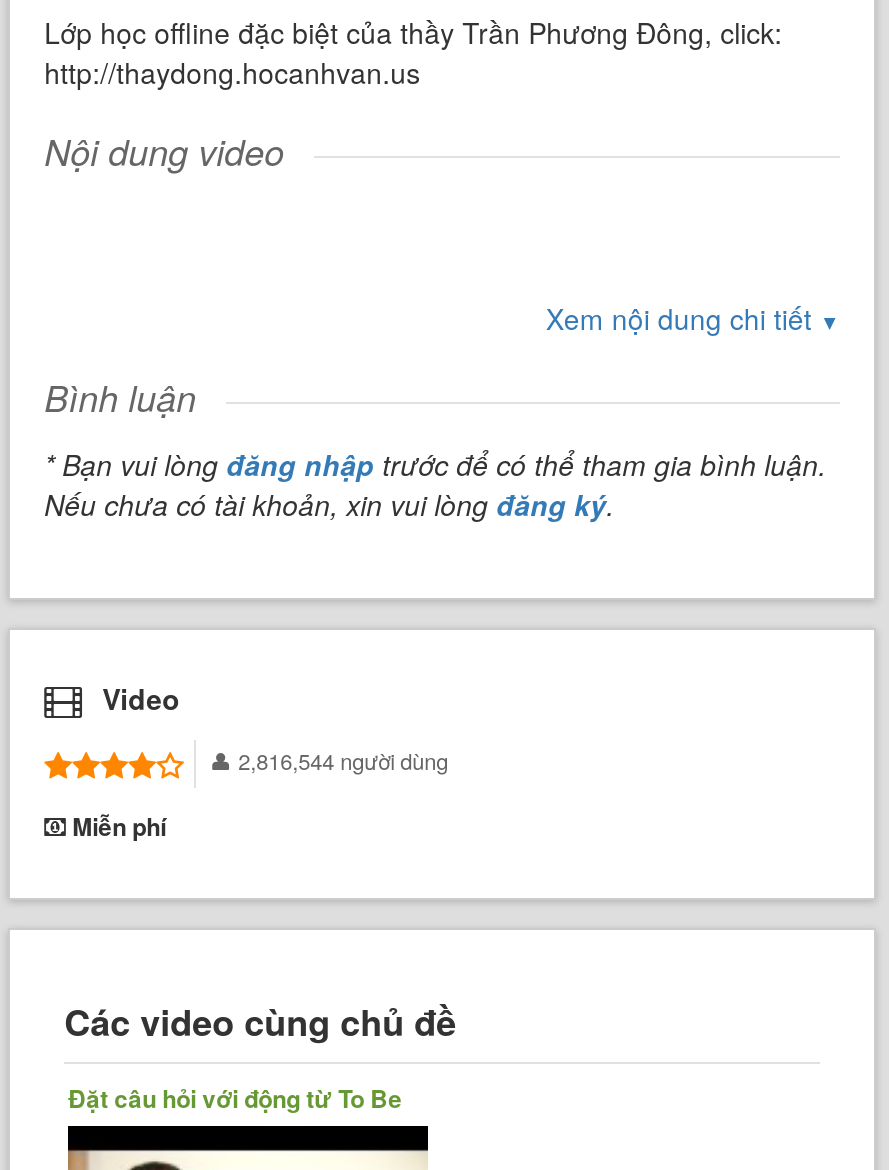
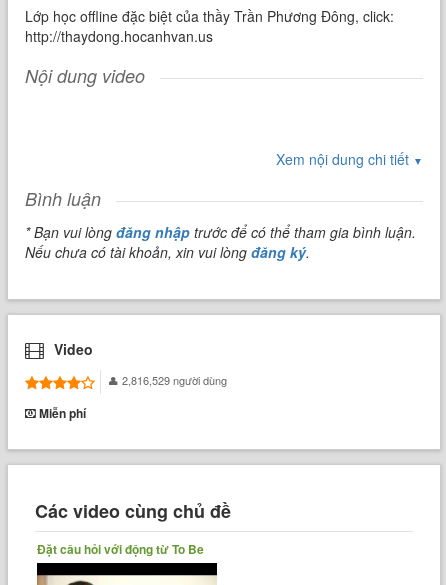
[238,743,448,775] 2,816,544 người dùng -> [122,372,227,388] 2,816,529 người dùng

